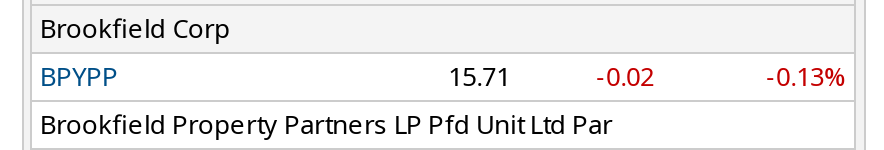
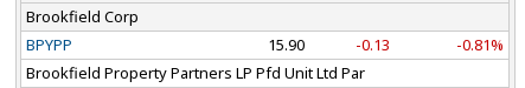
[448,57,510,93] 15.71 -> [268,33,305,55] 15.90
[596,57,654,93] -0.02 -> [356,33,390,55] -0.13
[766,57,846,93] -0.13% -> [456,33,504,55] -0.81%

